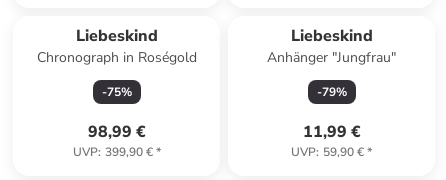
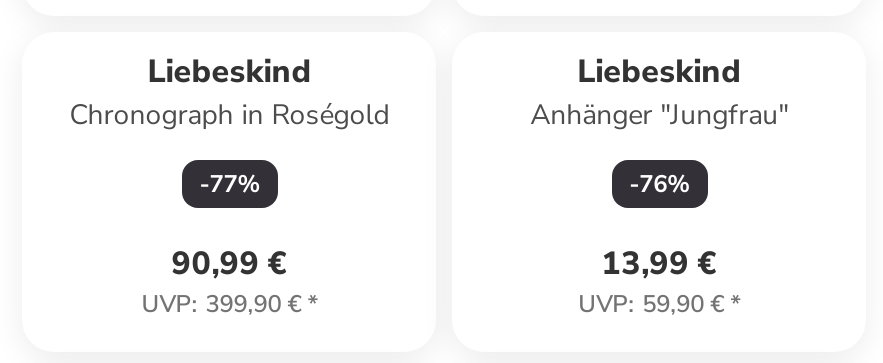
[102,84,132,100] -75% -> [200,168,260,200] -77%
[317,84,347,100] -79% -> [629,168,689,200] -76%
[88,121,146,143] 98,99 € -> [172,242,288,286] 90,99 €
[303,121,361,143] 11,99 € -> [601,242,717,286] 13,99 €

